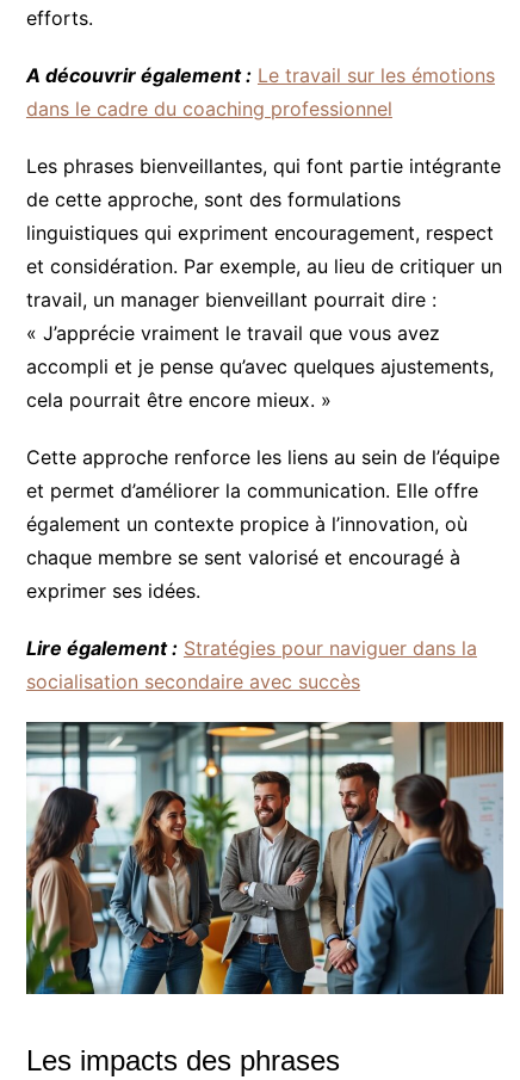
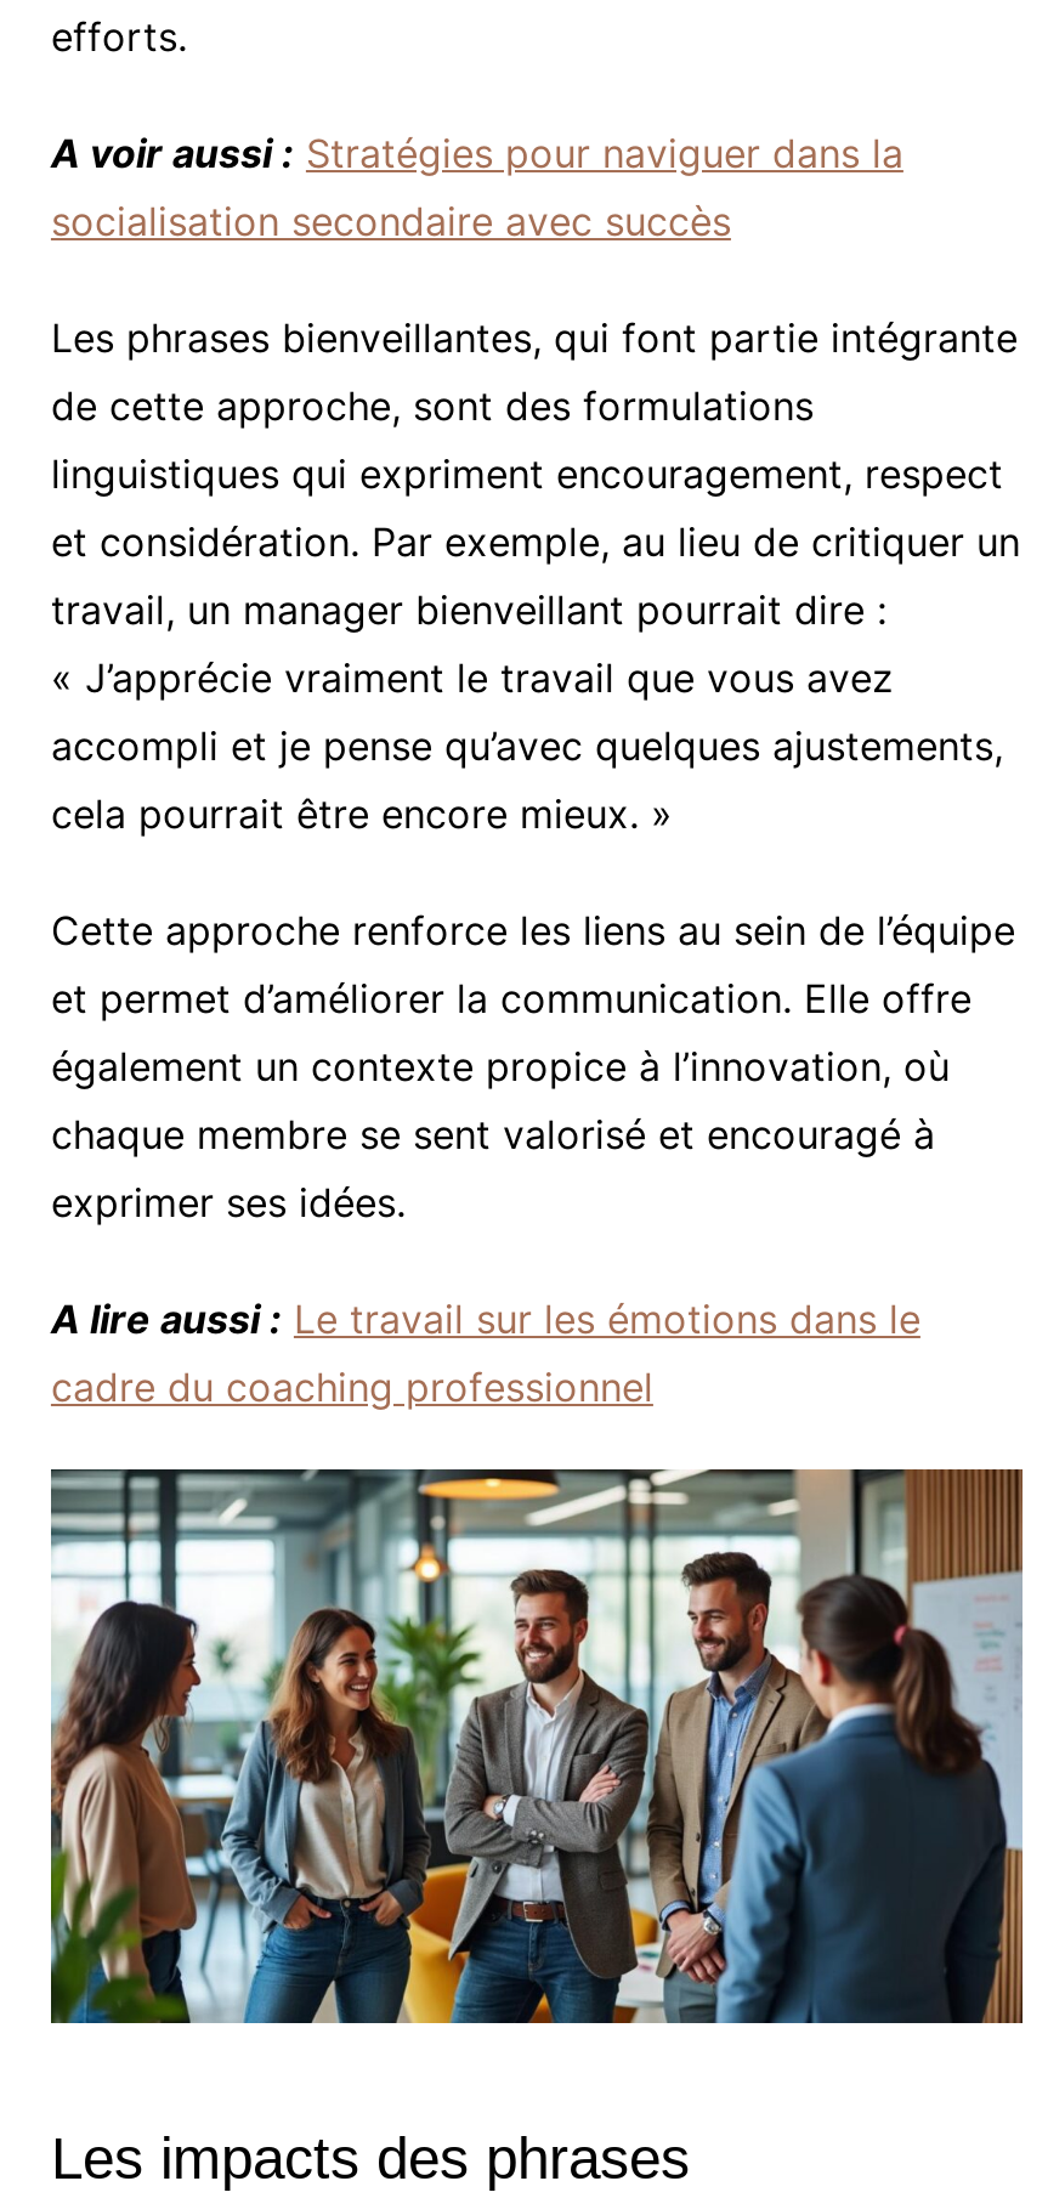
[26,63,495,120] A découvrir également : Le travail sur les émotions | dans le cadre du coaching professionnel -> [51,128,903,177] A voir aussi : Stratégies pour naviguer dans la
[26,636,477,660] Lire également : Stratégies pour naviguer dans la -> [51,1294,920,1410] A lire aussi : Le travail sur les émotions dans le | cadre du coaching professionnel
moved [26,669,360,693] -> [51,196,731,245]: socialisation secondaire avec succès

